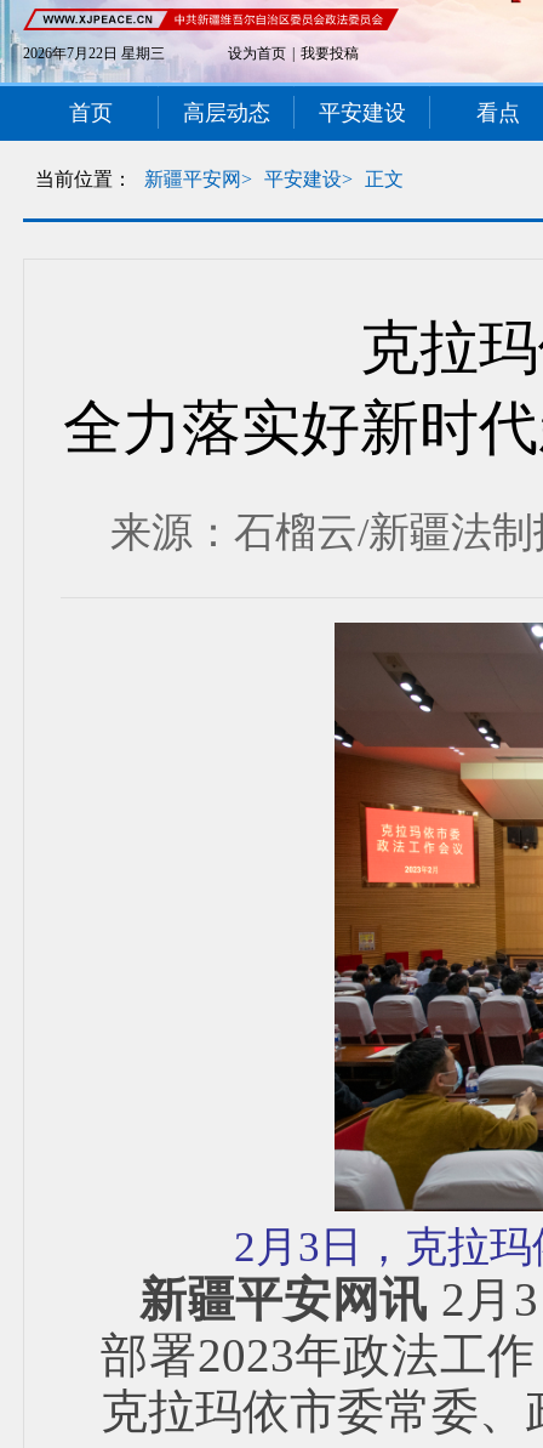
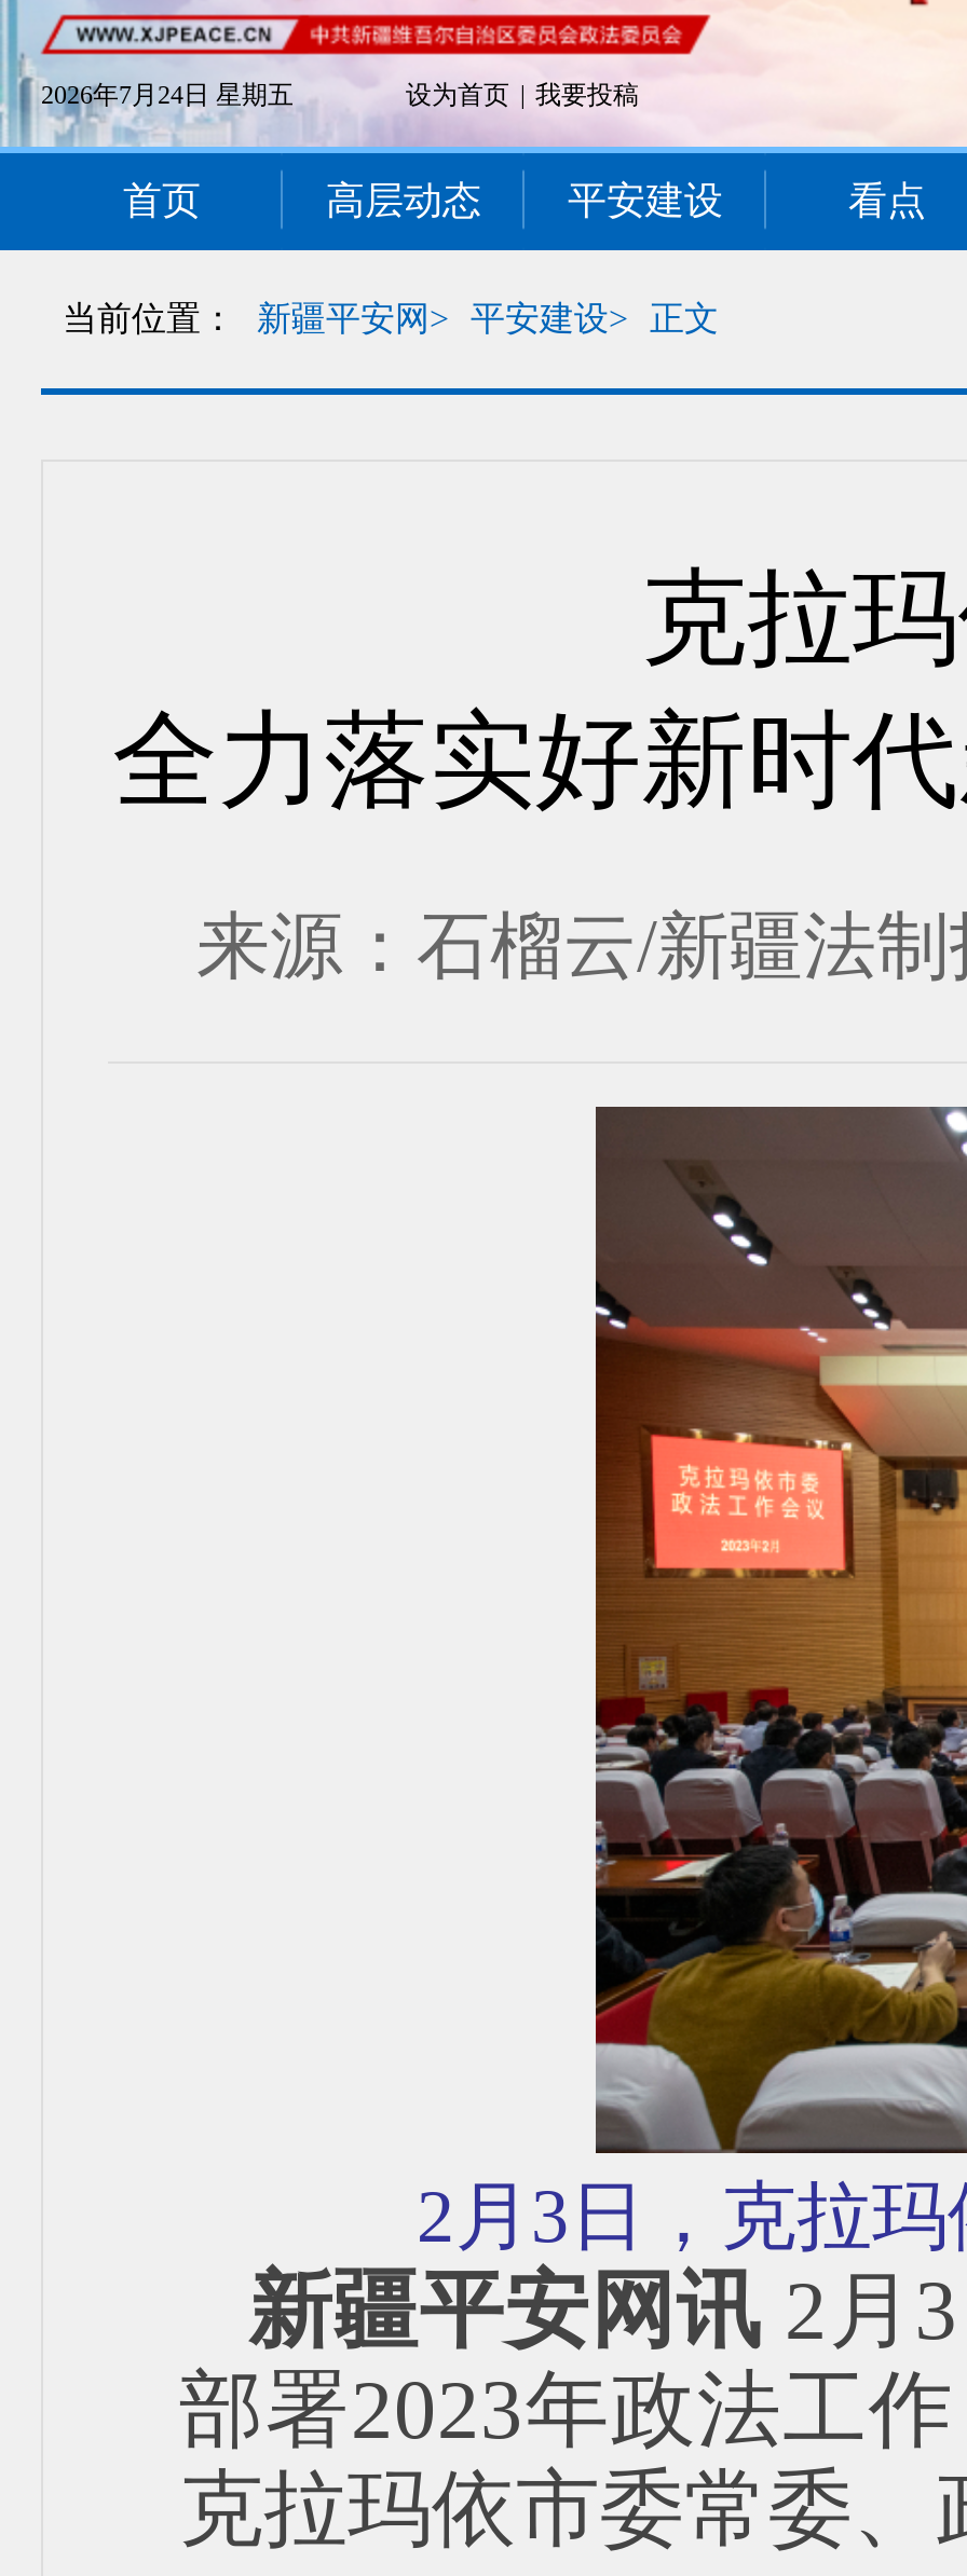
[23,45,165,62] 2026年7月22日 星期三 -> [41,80,294,110] 2026年7月24日 星期五

